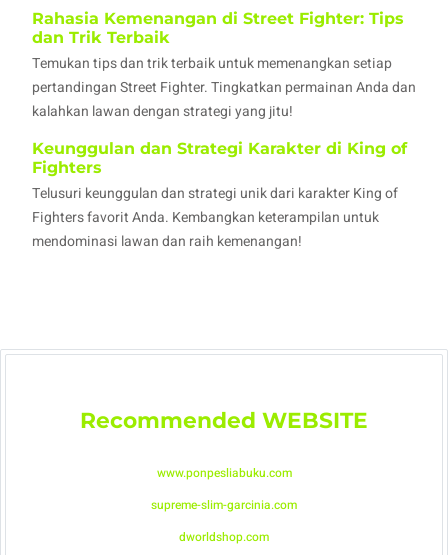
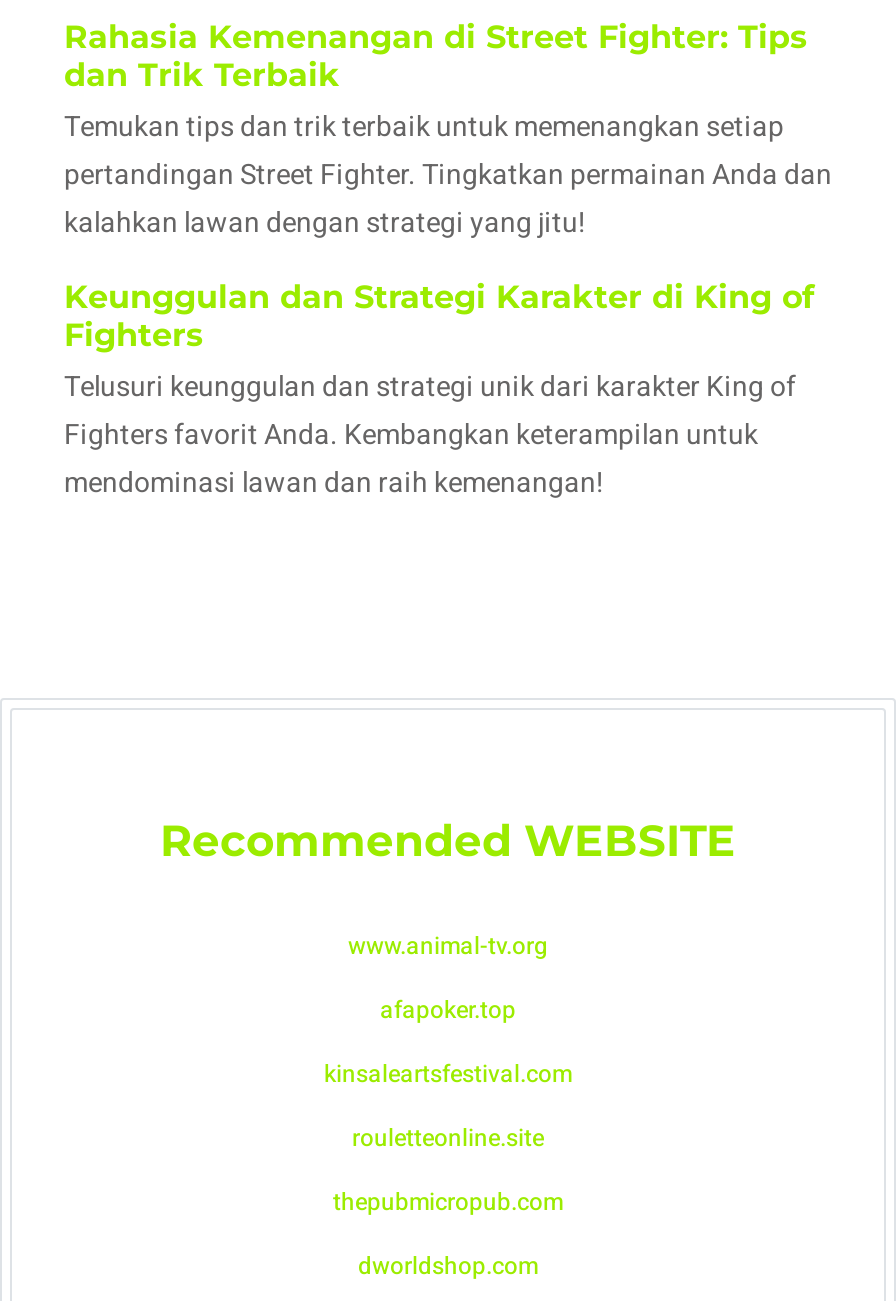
[151,464,297,514] www.ponpesliabuku.com | supreme-slim-garcinia.com -> [324,928,572,1220] www.animal-tv.org | afapoker.top | kinsaleartsfestival.com | rouletteonline.site | thepubmicropub.com

